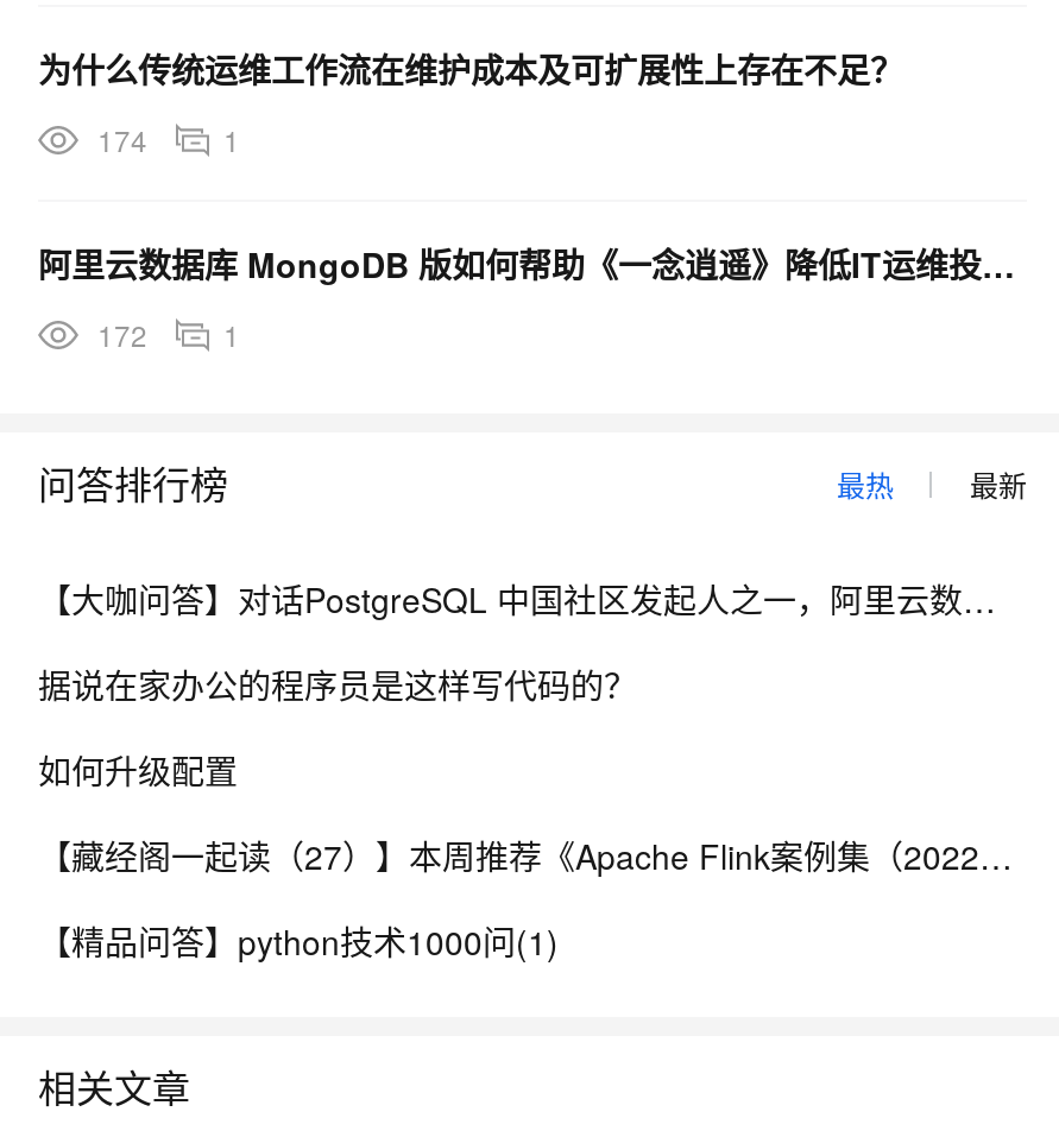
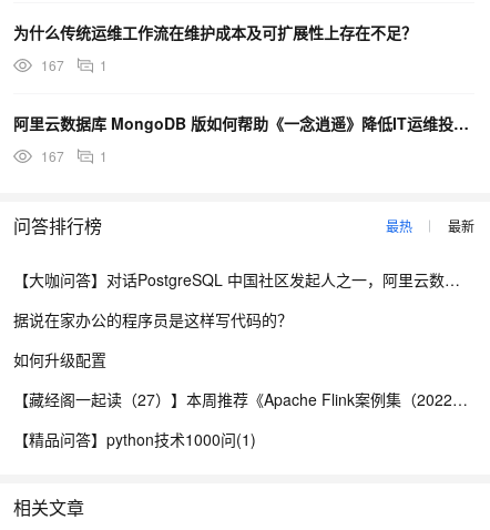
[97,119,240,159] 174 1 -> [41,55,108,74] 167 1
[97,314,240,354] 172 1 -> [41,146,108,165] 167 1

